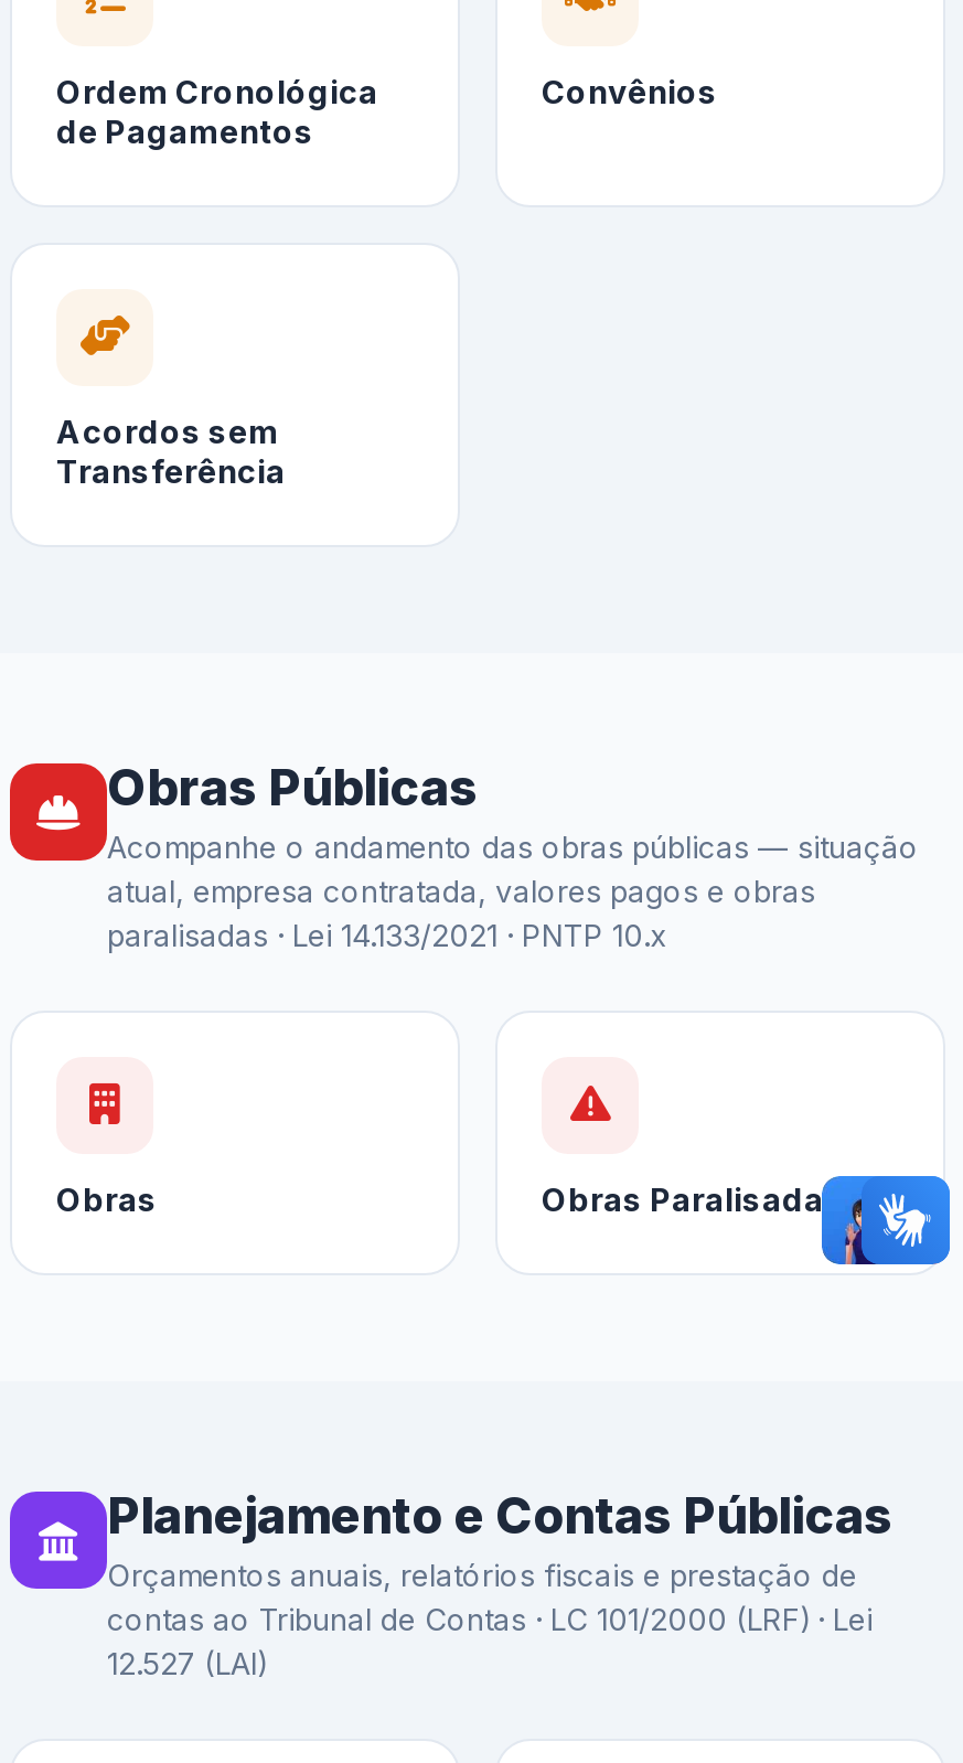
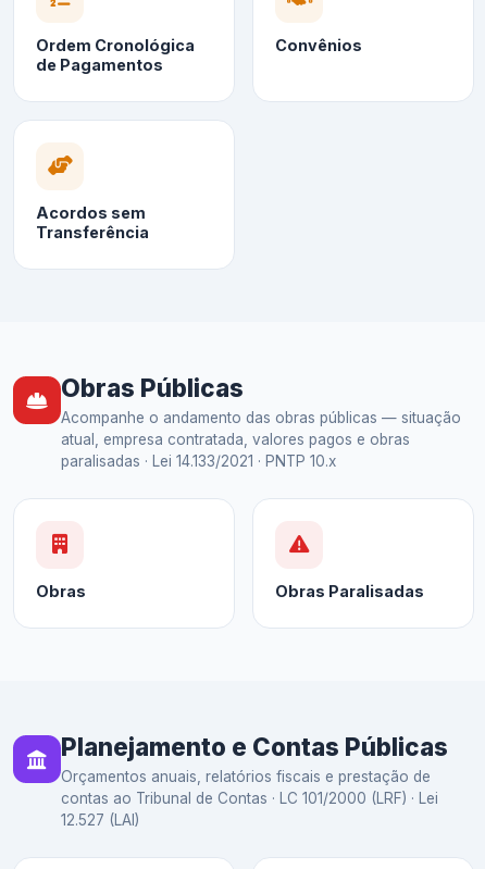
[820,1174,952,1267] [image] -> none

